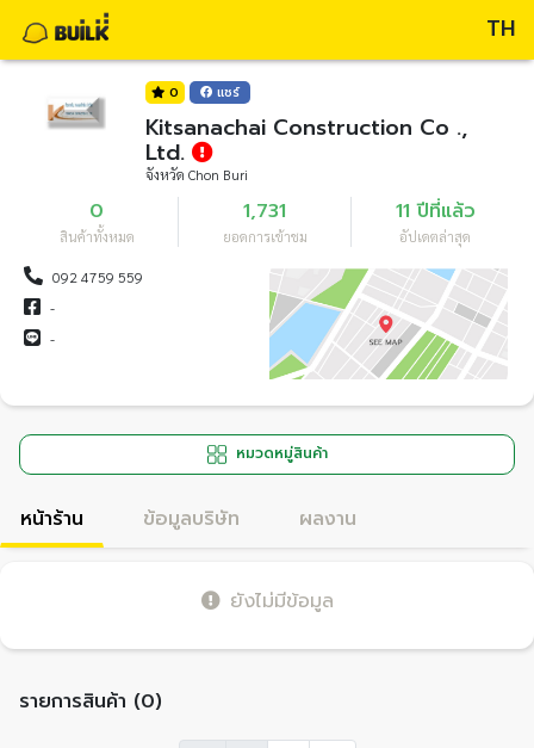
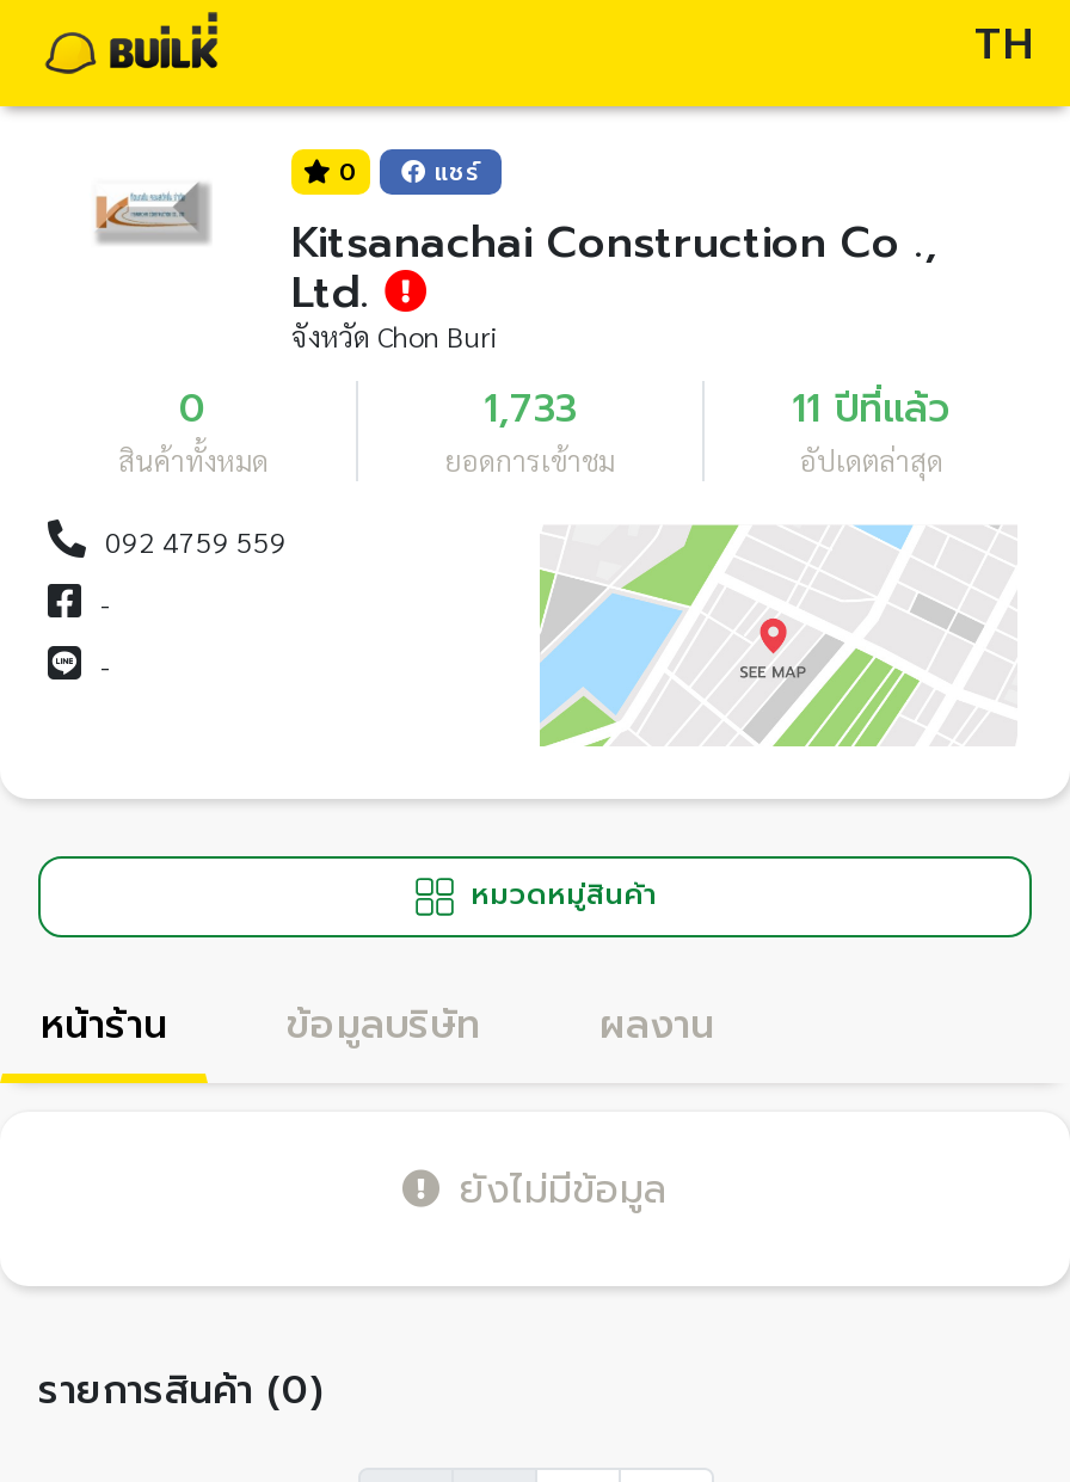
[243,197,286,225] 1,731 -> [484,381,577,438] 1,733

